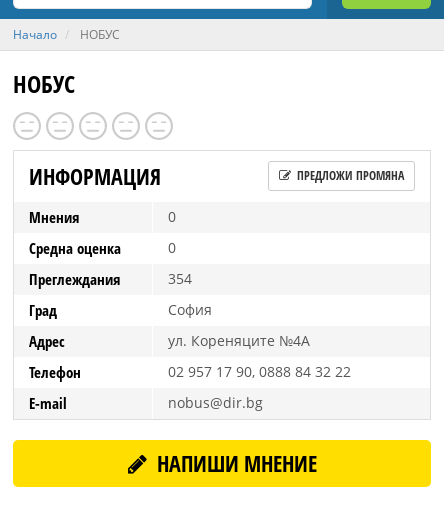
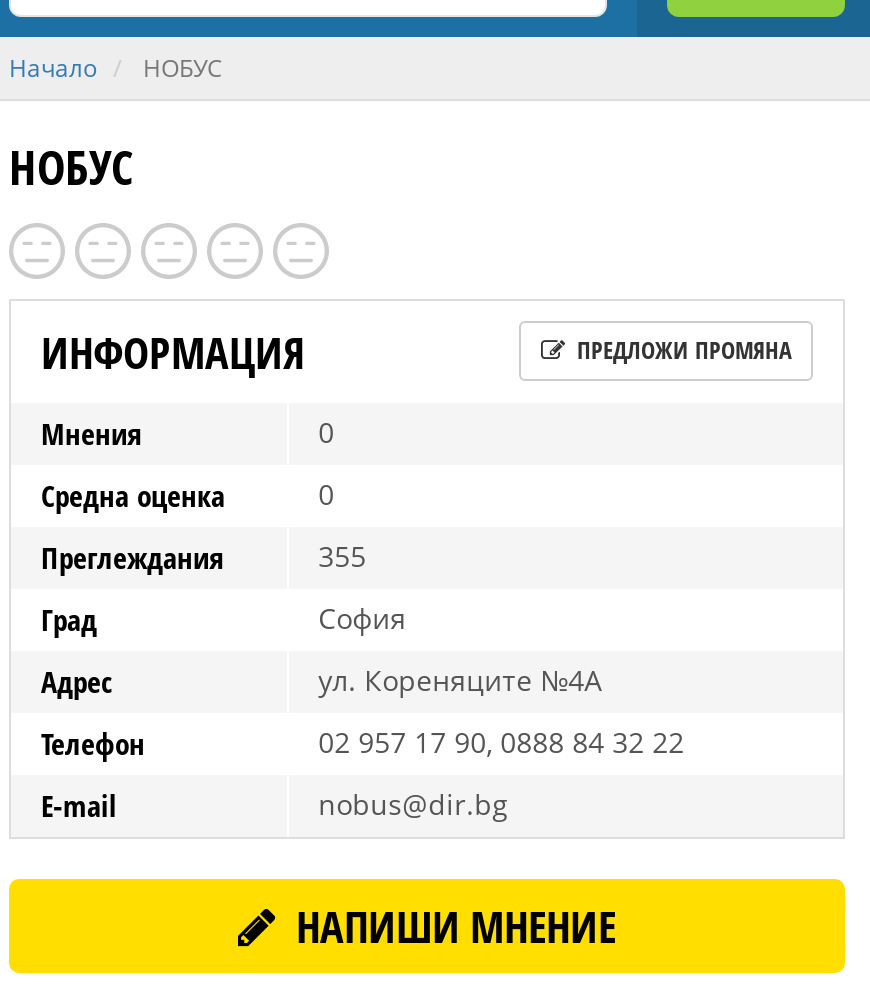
[168,269,192,288] 354 -> [318,537,366,575] 355

